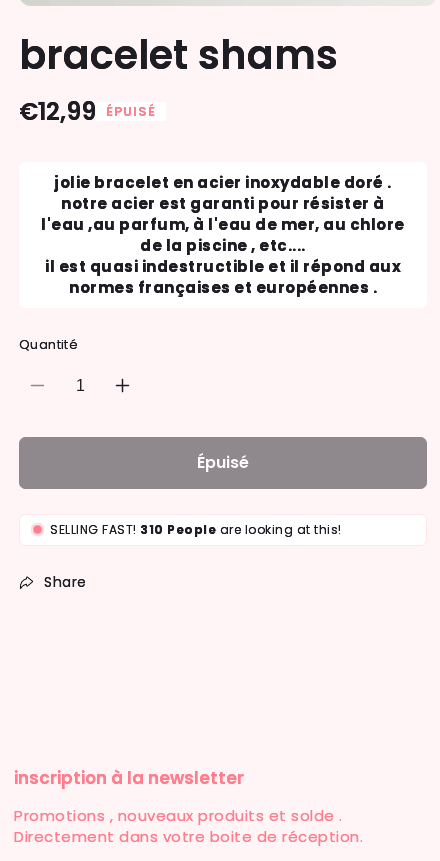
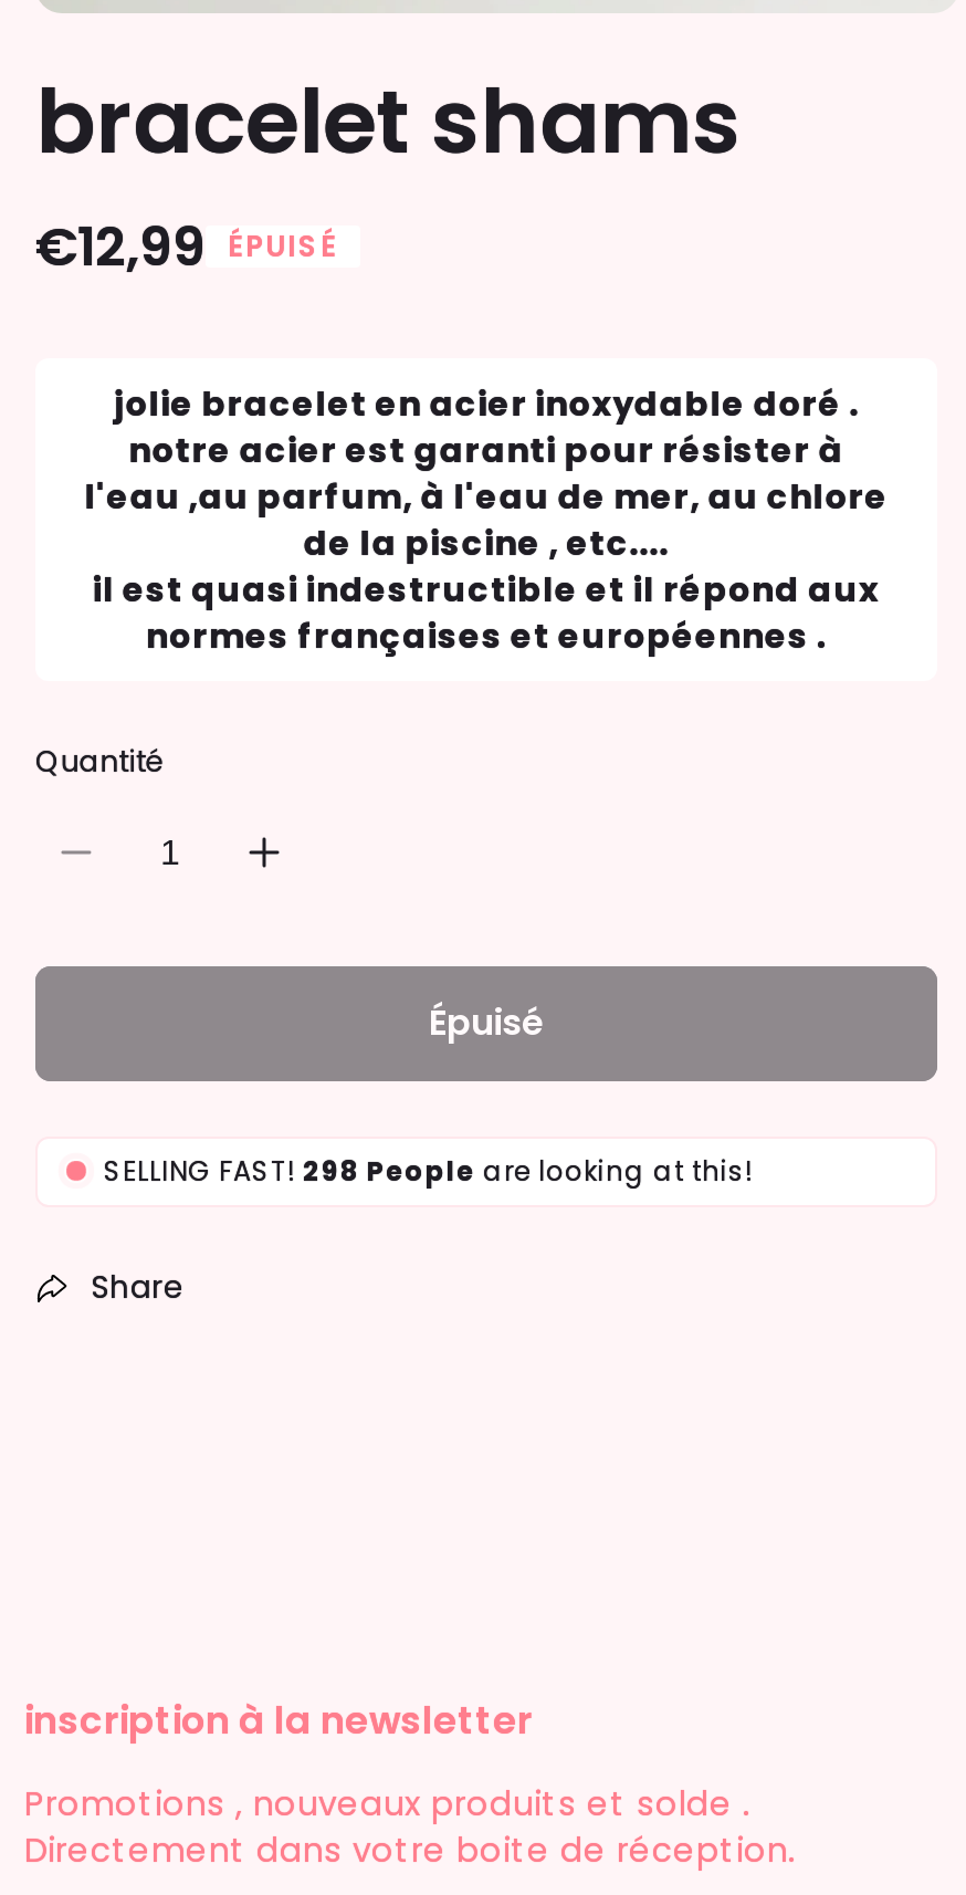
[50,521,341,538] SELLING FAST! 310 People are looking at this! -> [104,1151,753,1189] SELLING FAST! 298 People are looking at this!

